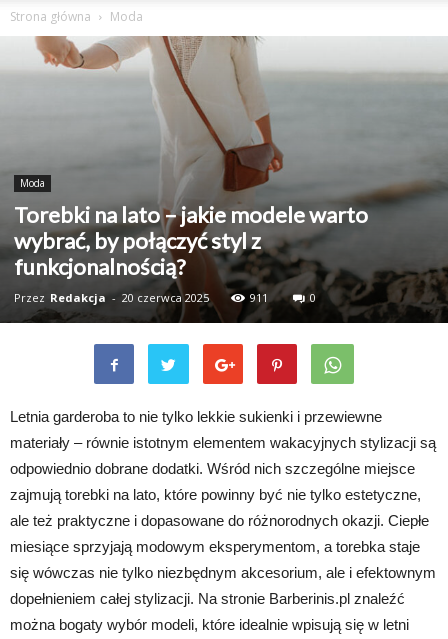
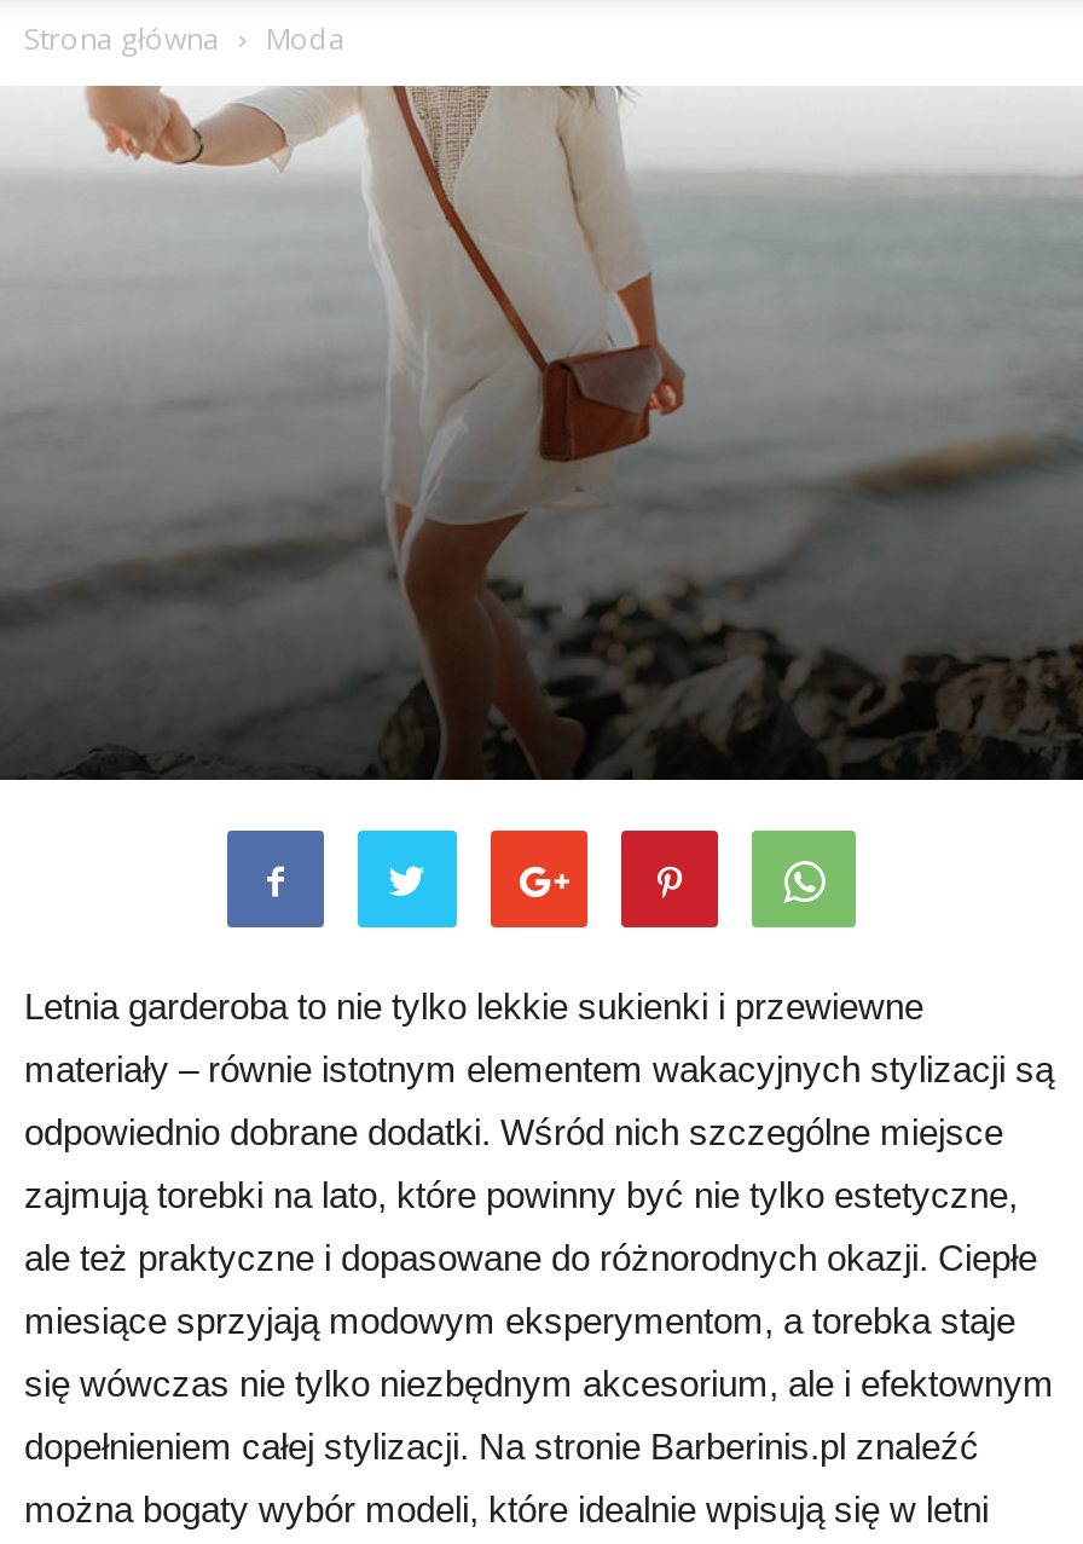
[14,176,368,305] Moda | Torebki na lato – jakie modele warto | wybrać, by połączyć styl z | funkcjonalnością? | Przez Redakcja - 20 czerwca 2025 | 911 | 0 -> none

